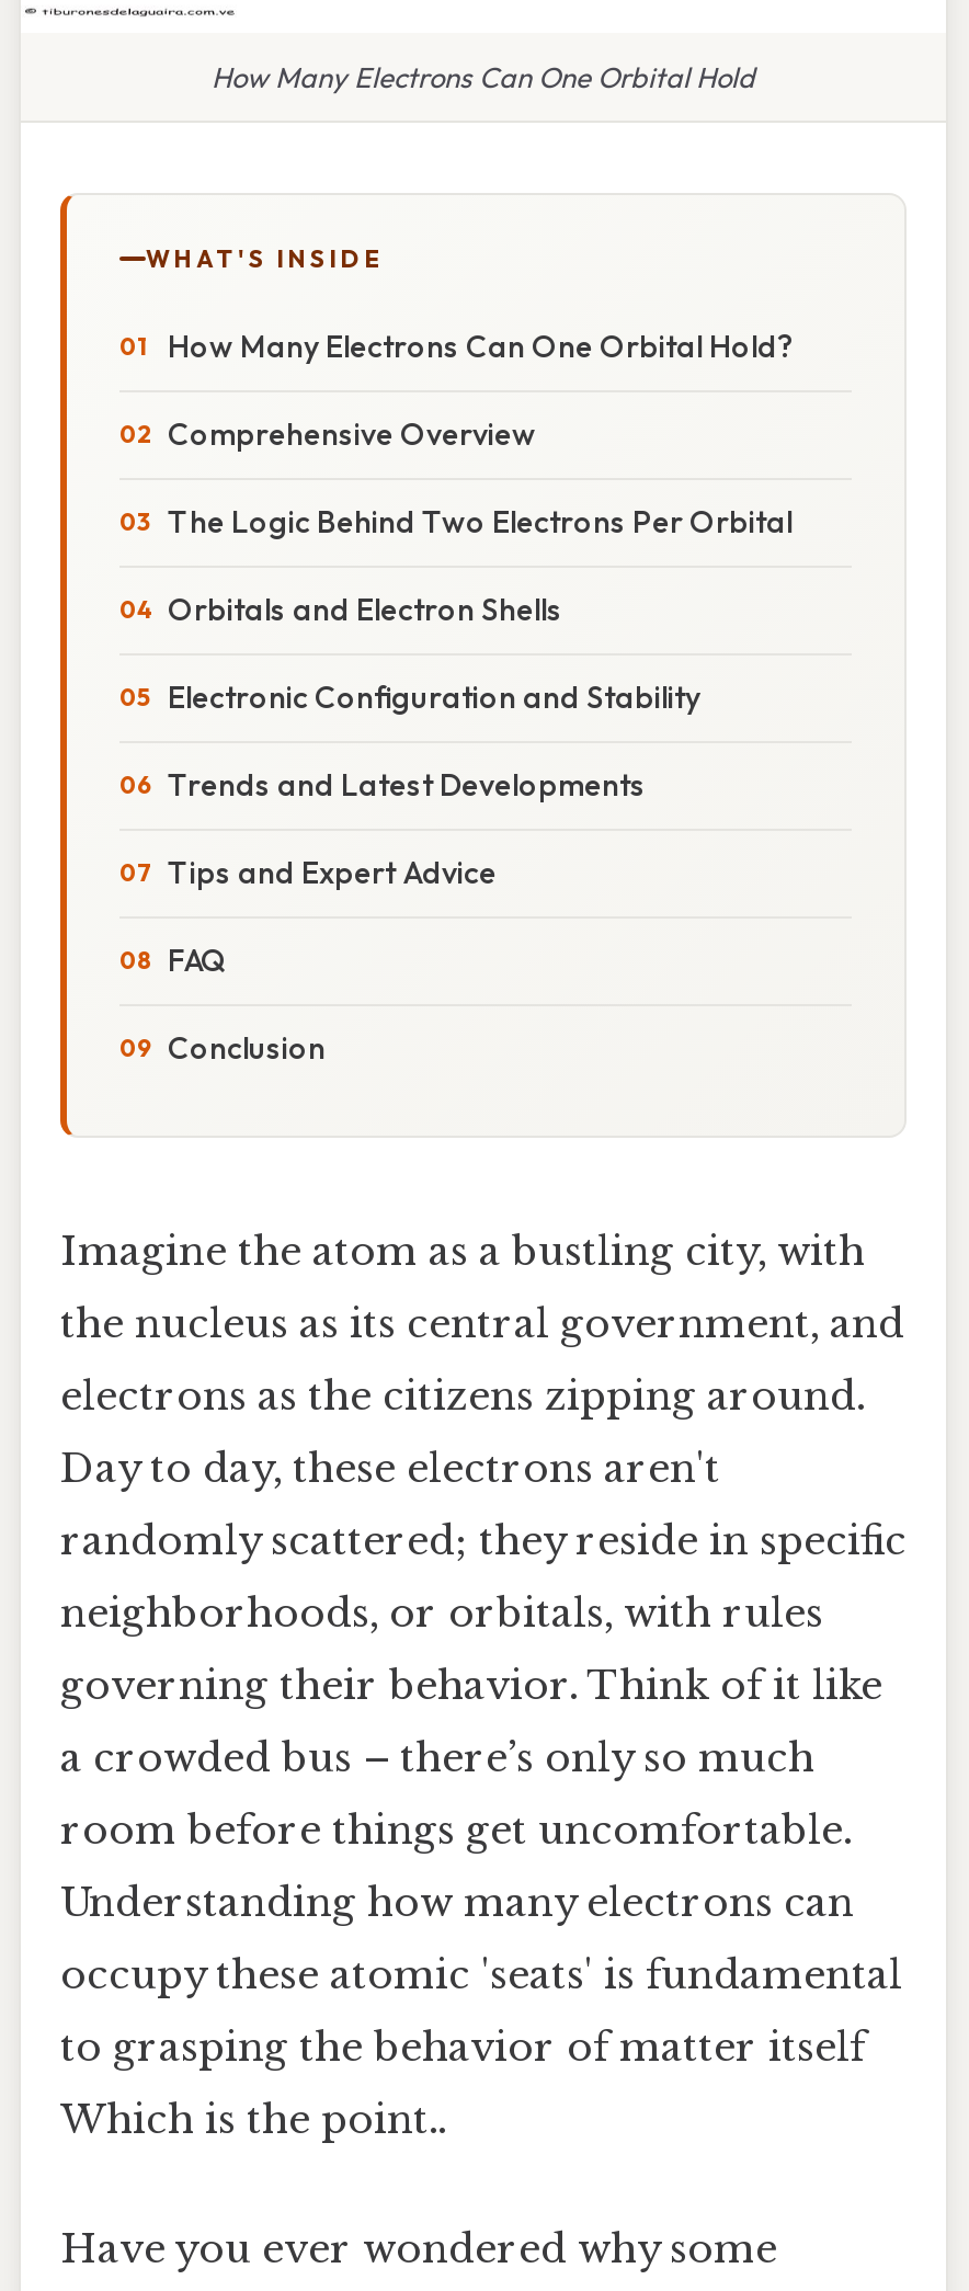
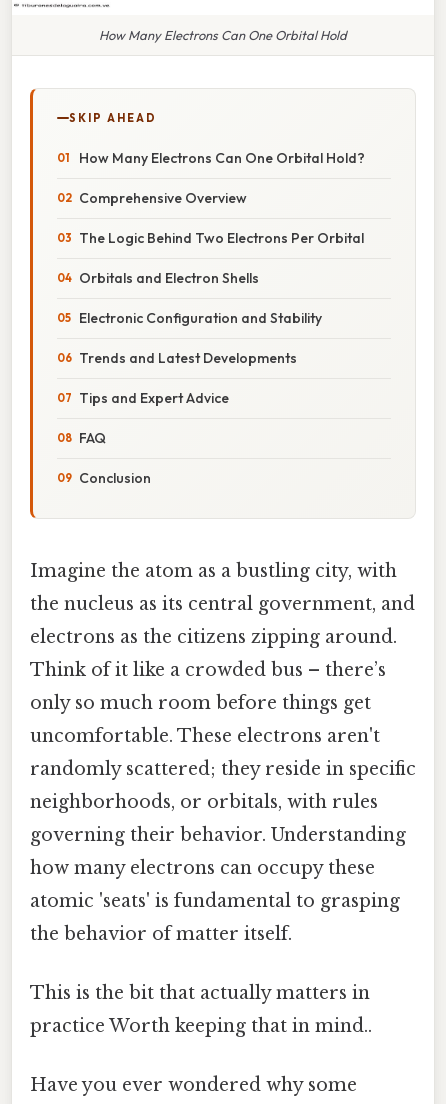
[146,243,385,274] WHAT'S INSIDE -> [69,111,157,125] SKIP AHEAD
[60,1444,720,1493] Day to day, these electrons aren't -> [30,659,386,747] Think of it like a crowded bus – there’s | only so much room before things get | uncomfortable. These electrons aren't
[60,1661,902,2144] governing their behavior. Think of it like | a crowded bus – there’s only so much | room before things get uncomfortable. | Understanding how many electrons can | occupy these atomic 'seats' is fundamental | to grasping the behavior of matter itself | Which is the point.. -> [30,824,406,1037] governing their behavior. Understanding | how many electrons can occupy these | atomic 'seats' is fundamental to grasping | the behavior of matter itself. | This is the bit that actually matters in | practice Worth keeping that in mind..

